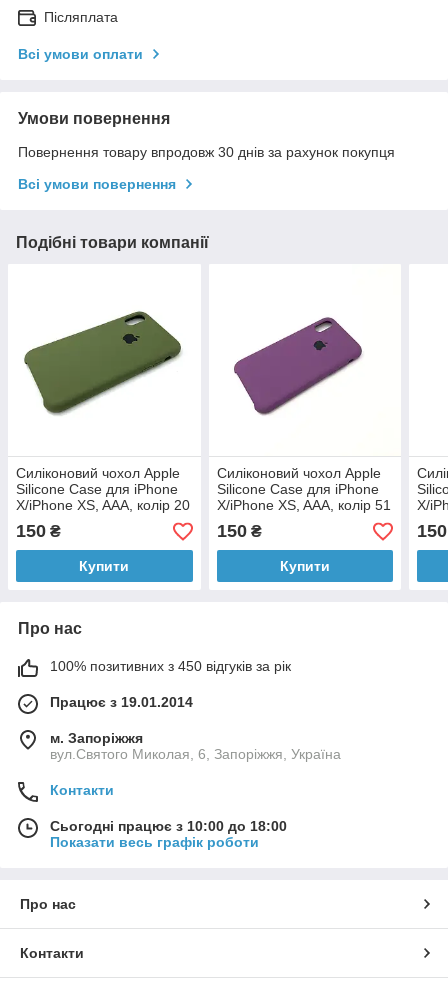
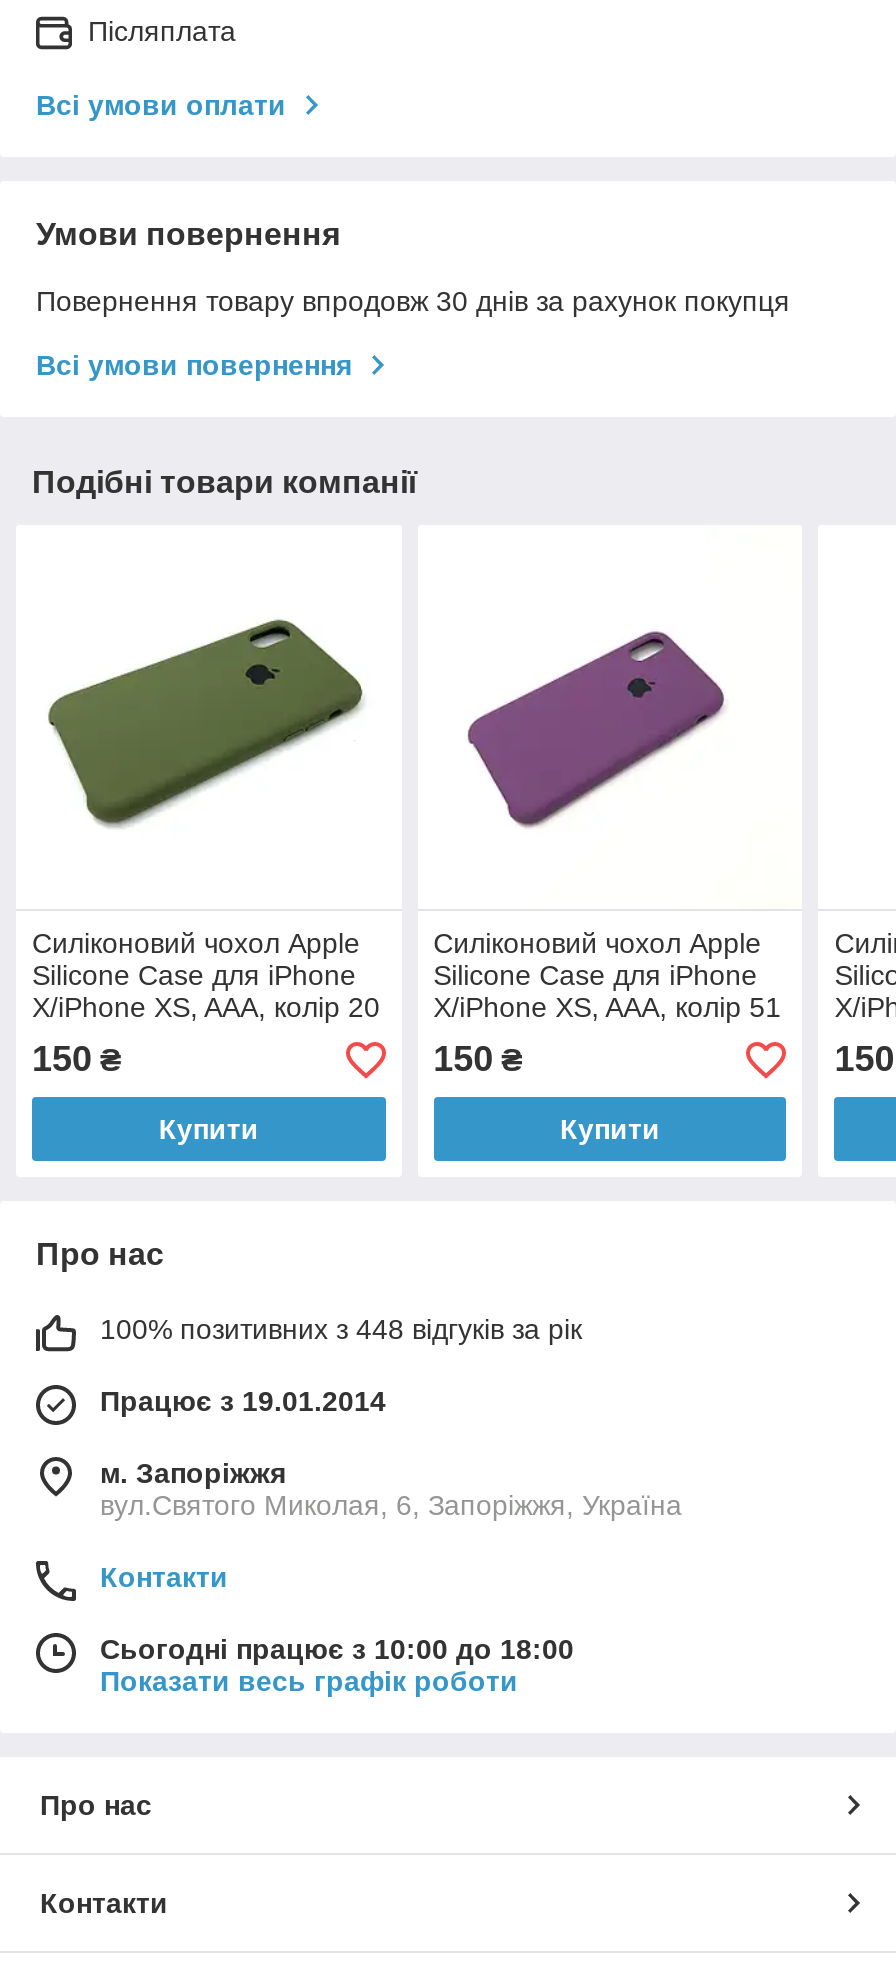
[50,658,291,674] 100% позитивних з 450 відгуків за рік -> [100,1314,582,1346] 100% позитивних з 448 відгуків за рік

